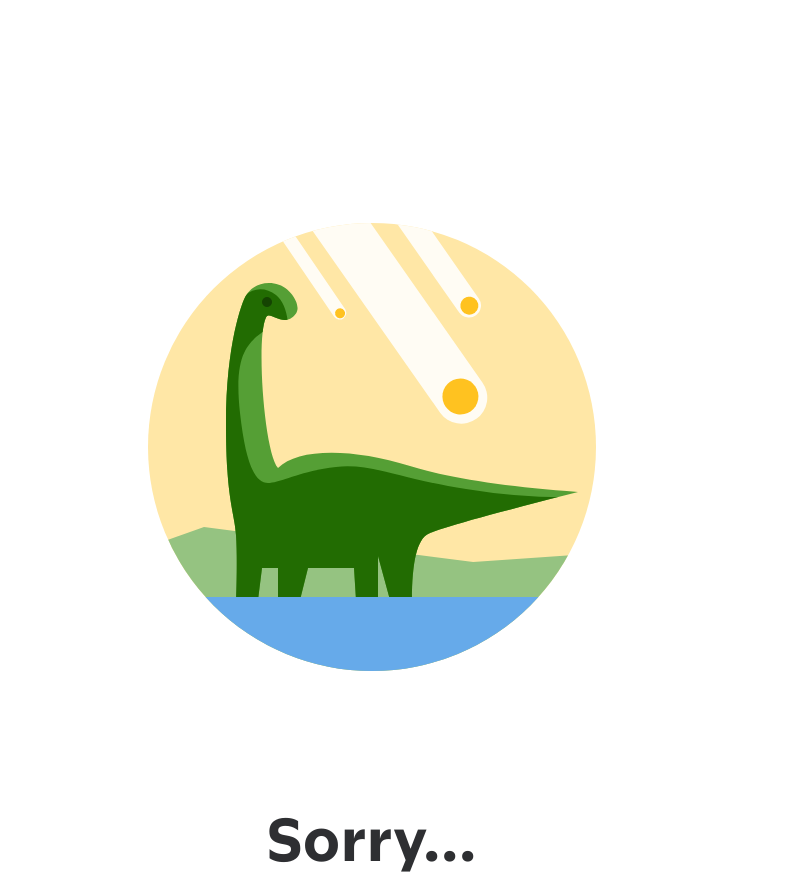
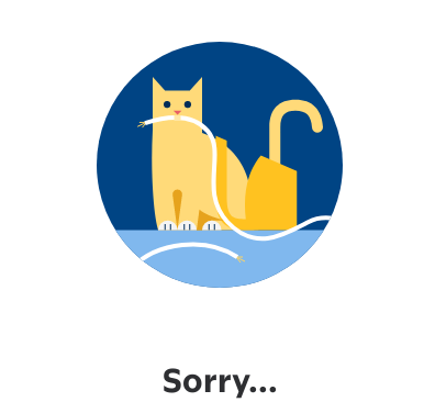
[148,223,596,625] [image] -> [96,41,344,264] [image]

